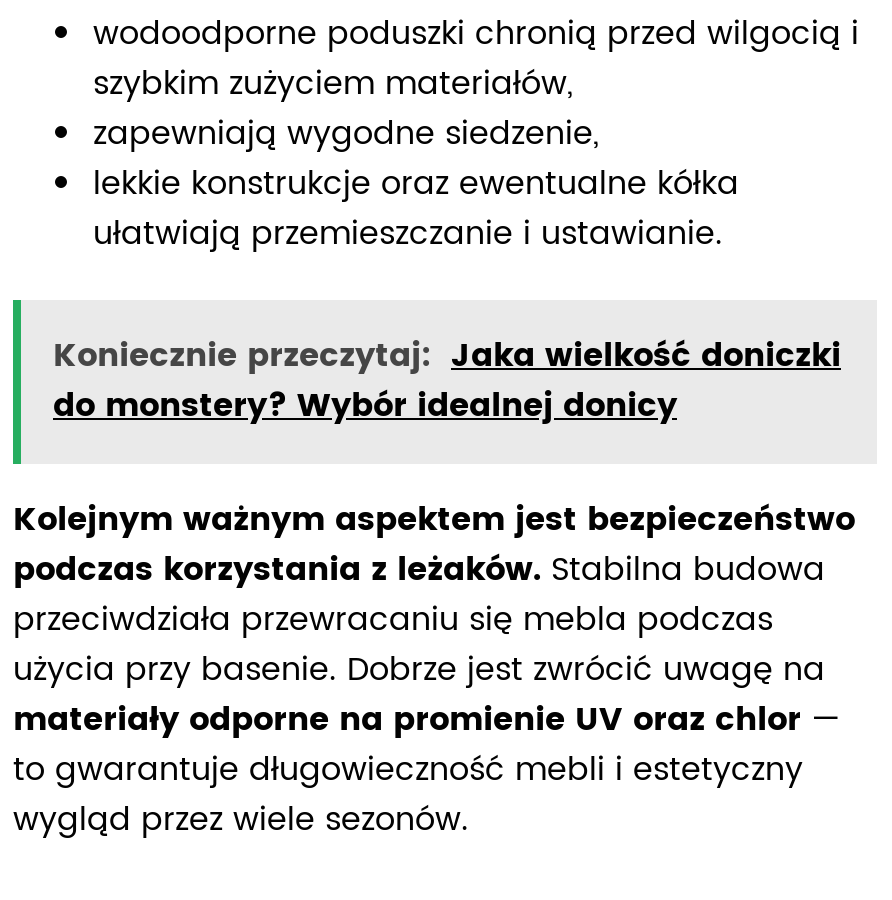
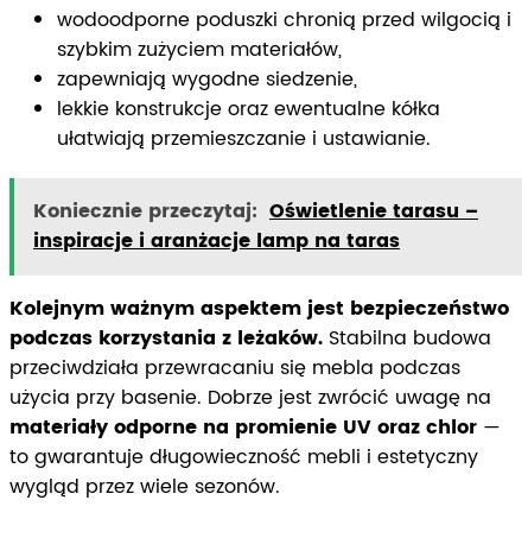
[53,330,841,432] Koniecznie przeczytaj: Jaka wielkość doniczki | do monstery? Wybór idealnej donicy -> [33,196,478,256] Koniecznie przeczytaj: Oświetlenie tarasu – | inspiracje i aranżacje lamp na taras

